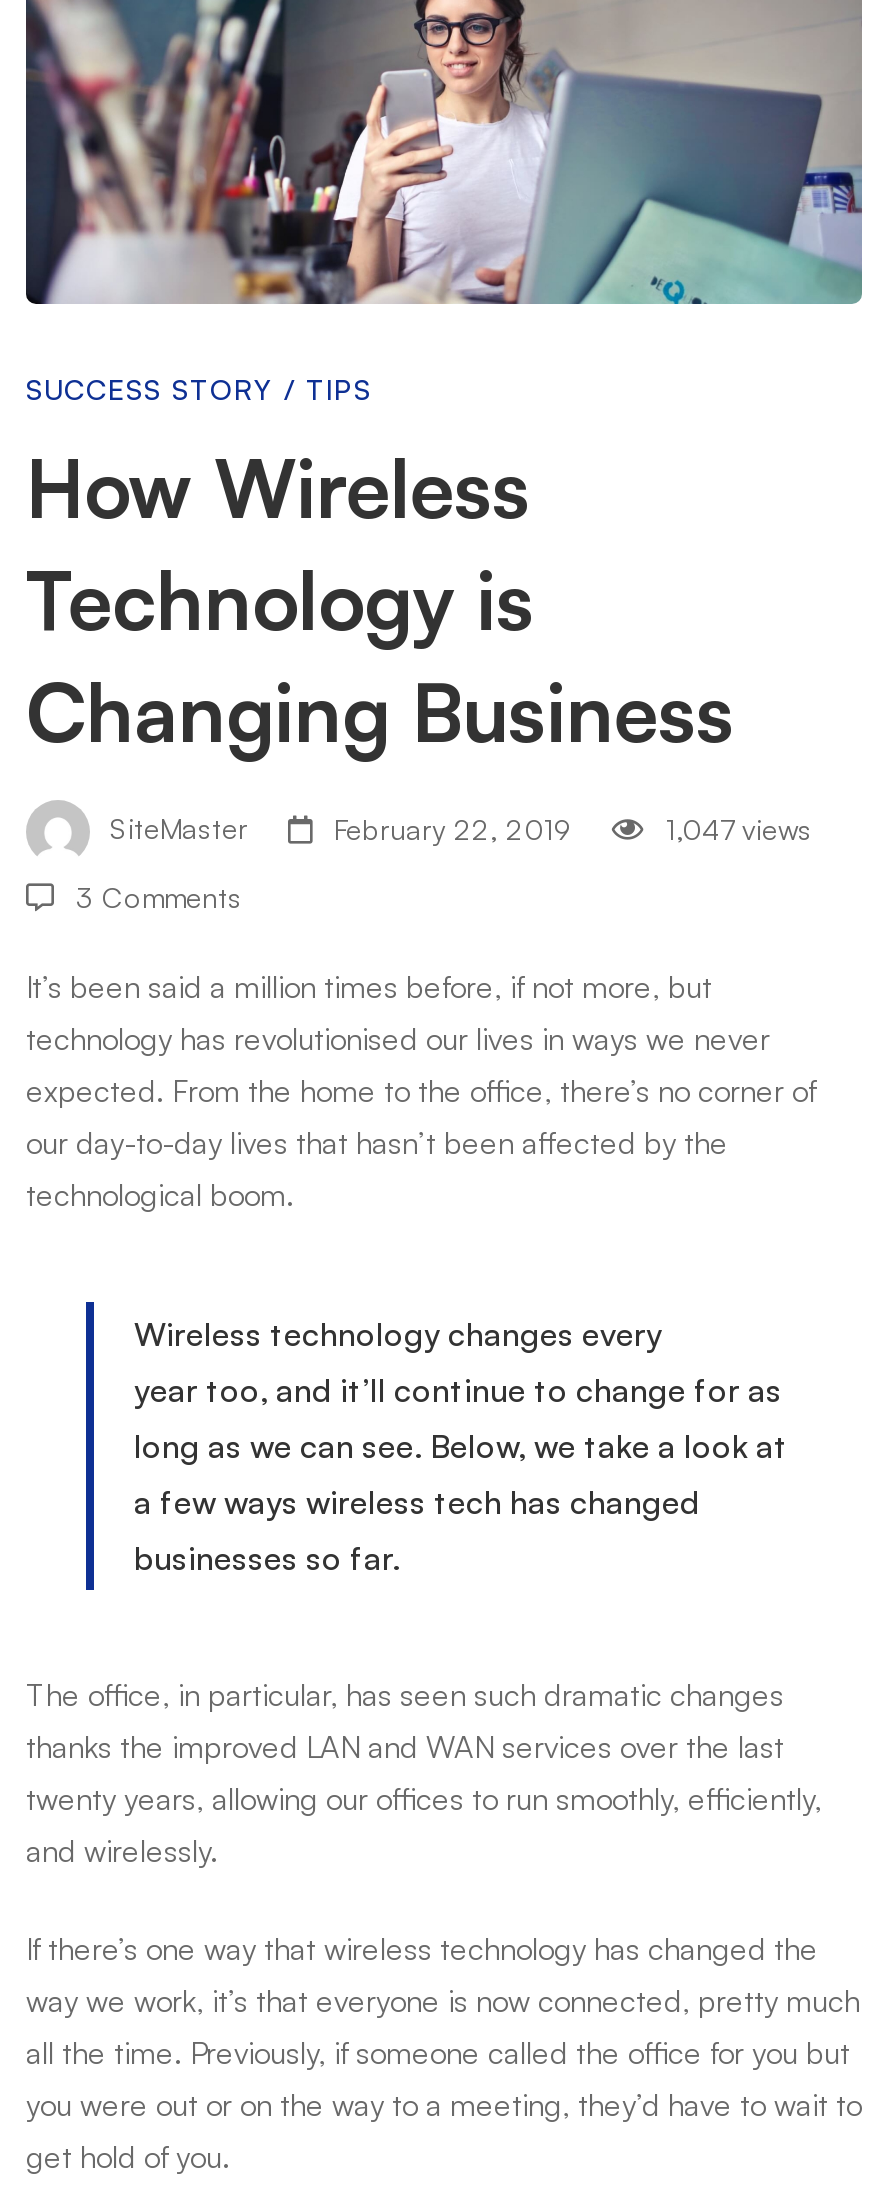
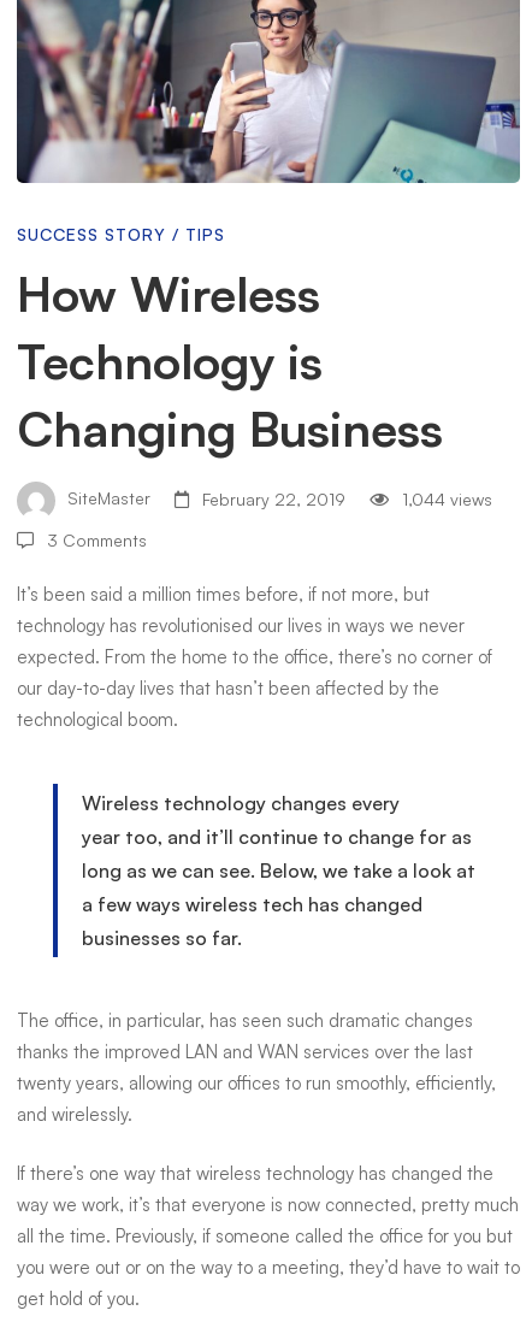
[658,811,812,845] 1,047 views -> [397,488,492,509] 1,044 views

